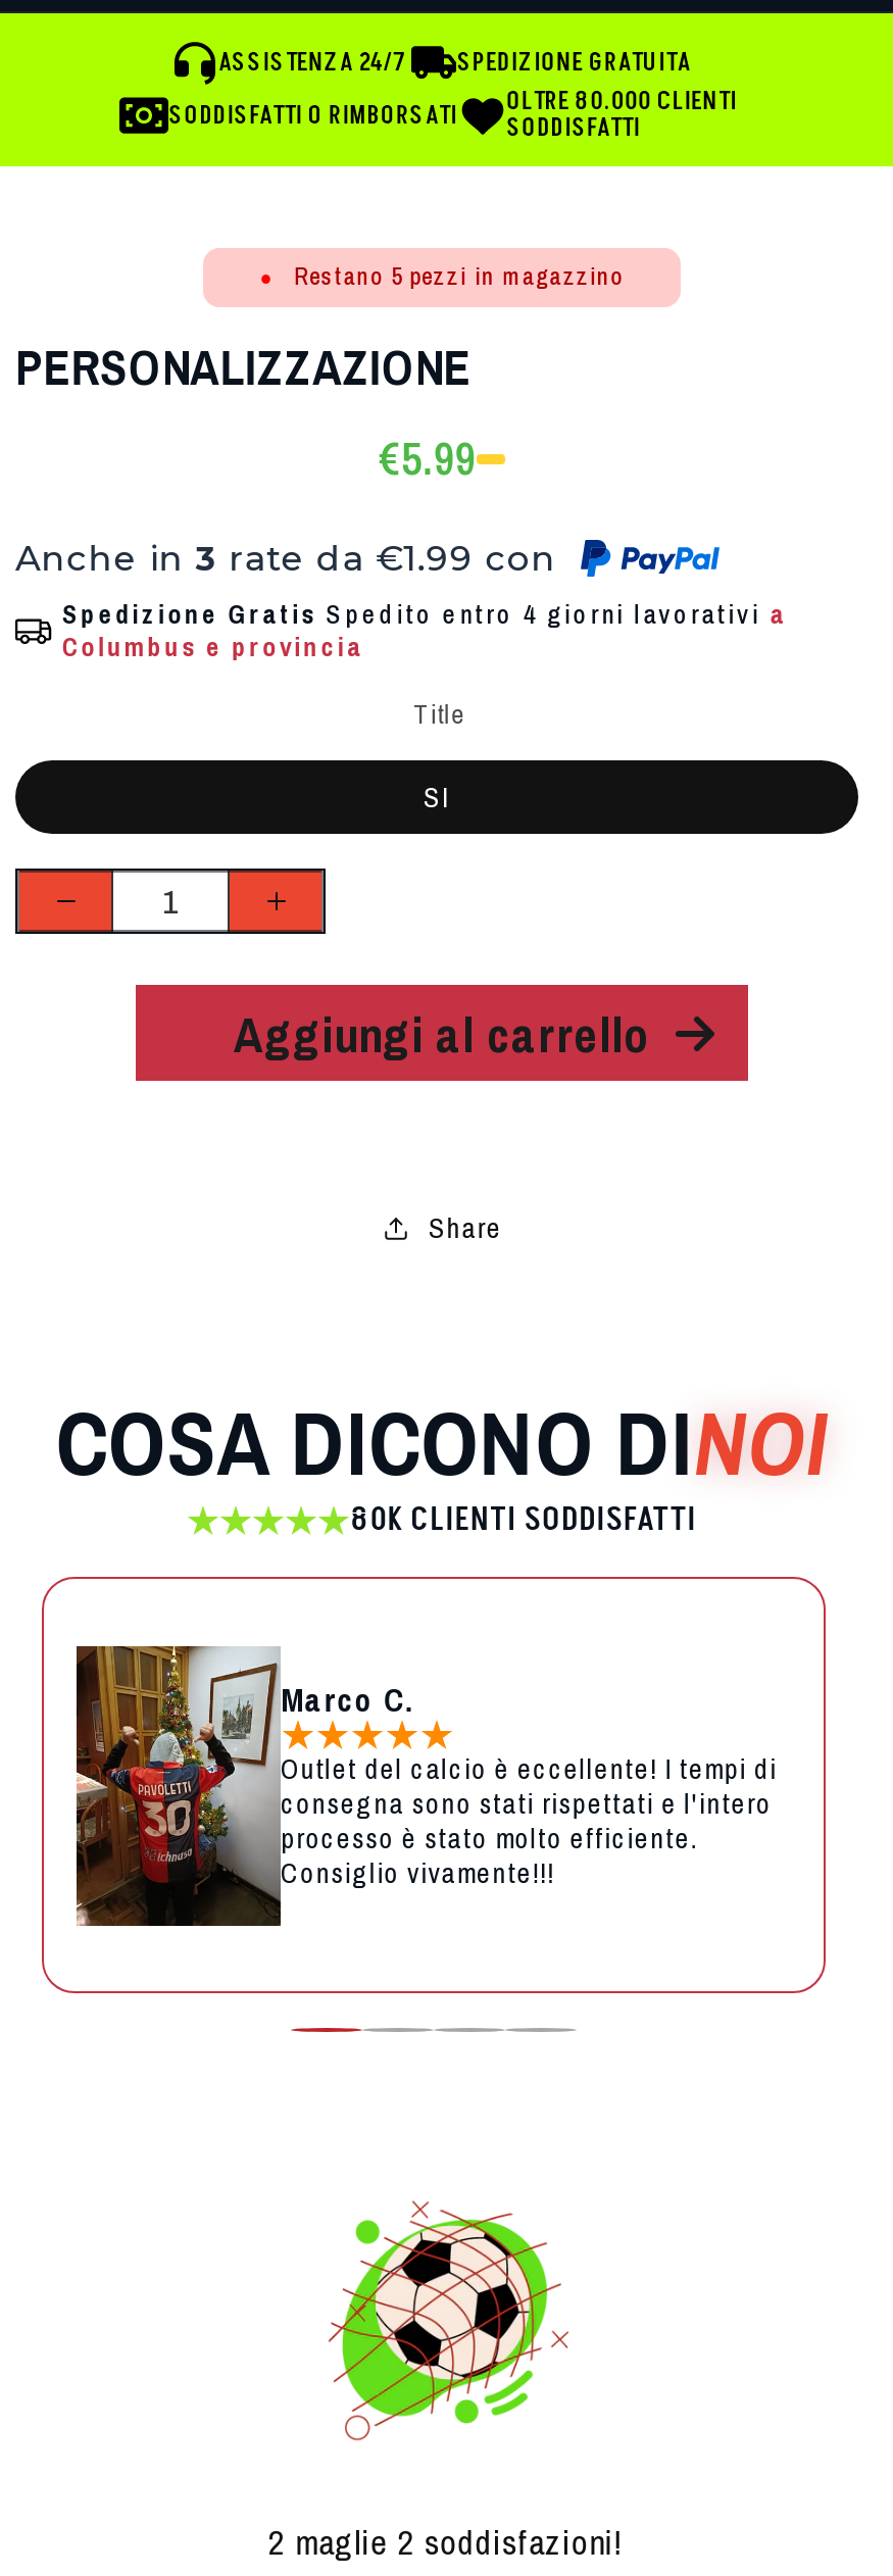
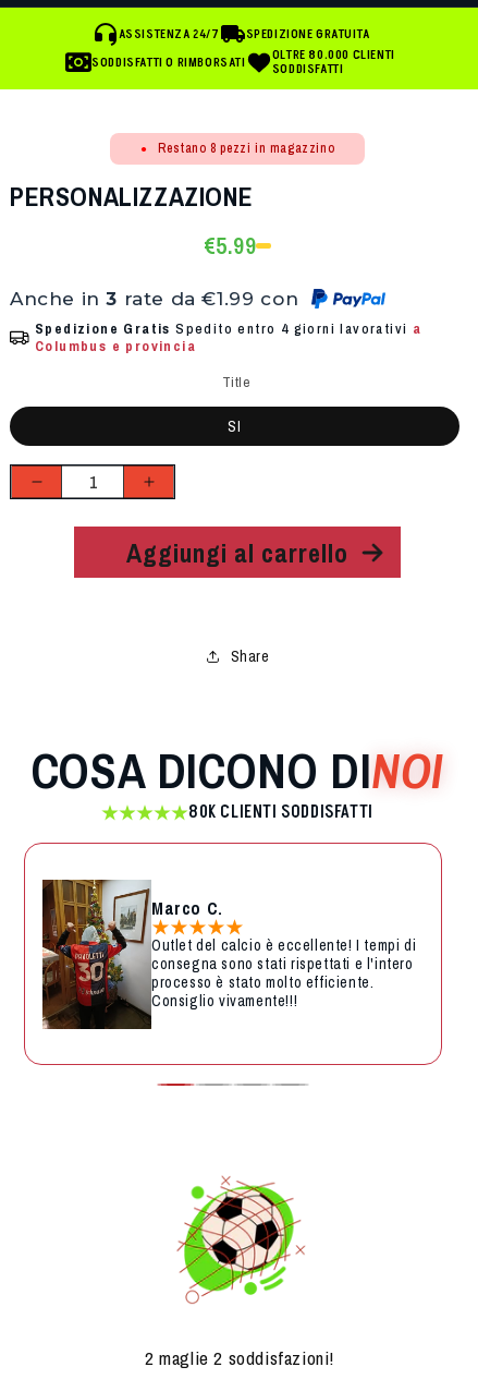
[294,260,624,293] Restano 5 pezzi in magazzino -> [158,140,334,157] Restano 8 pezzi in magazzino

